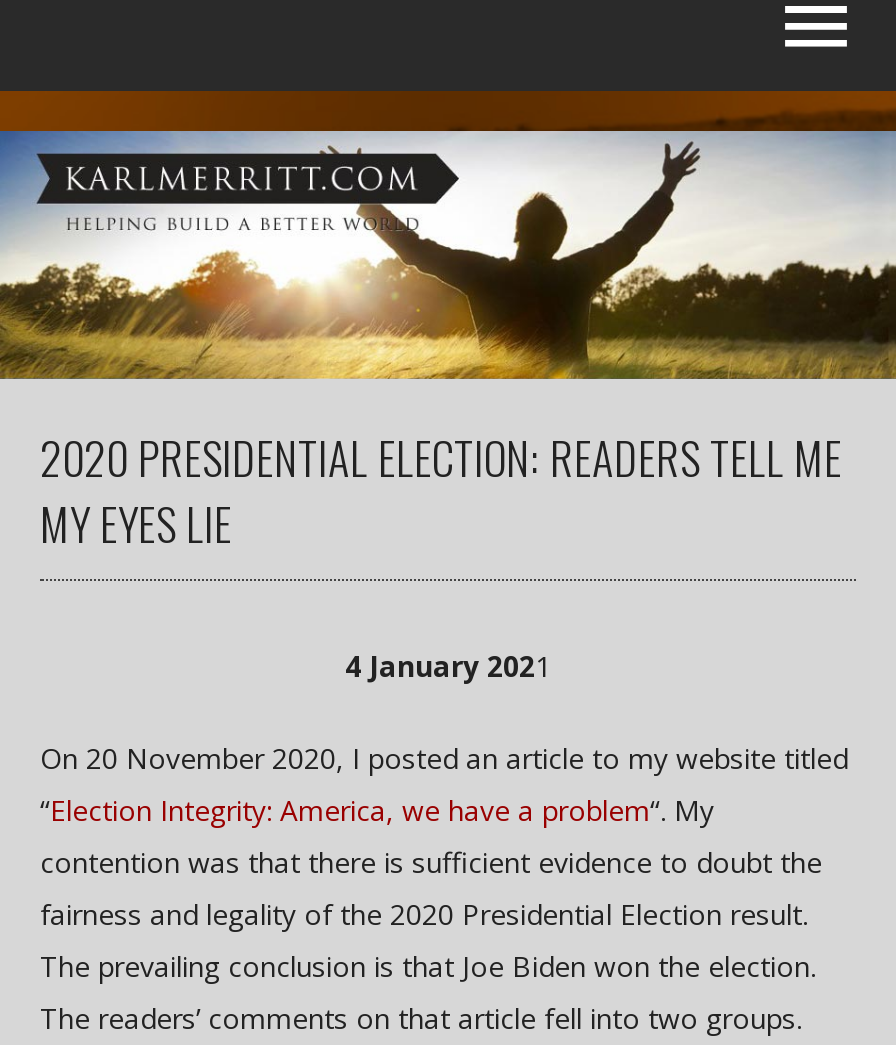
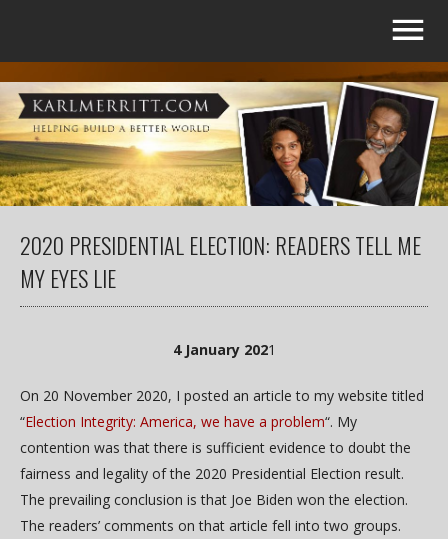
[6,129,890,381] [image] -> [3,81,445,207] [image]

